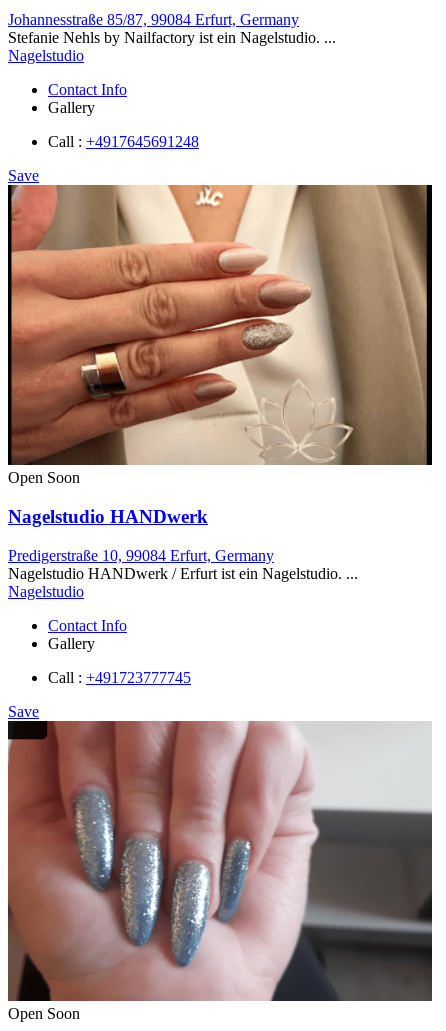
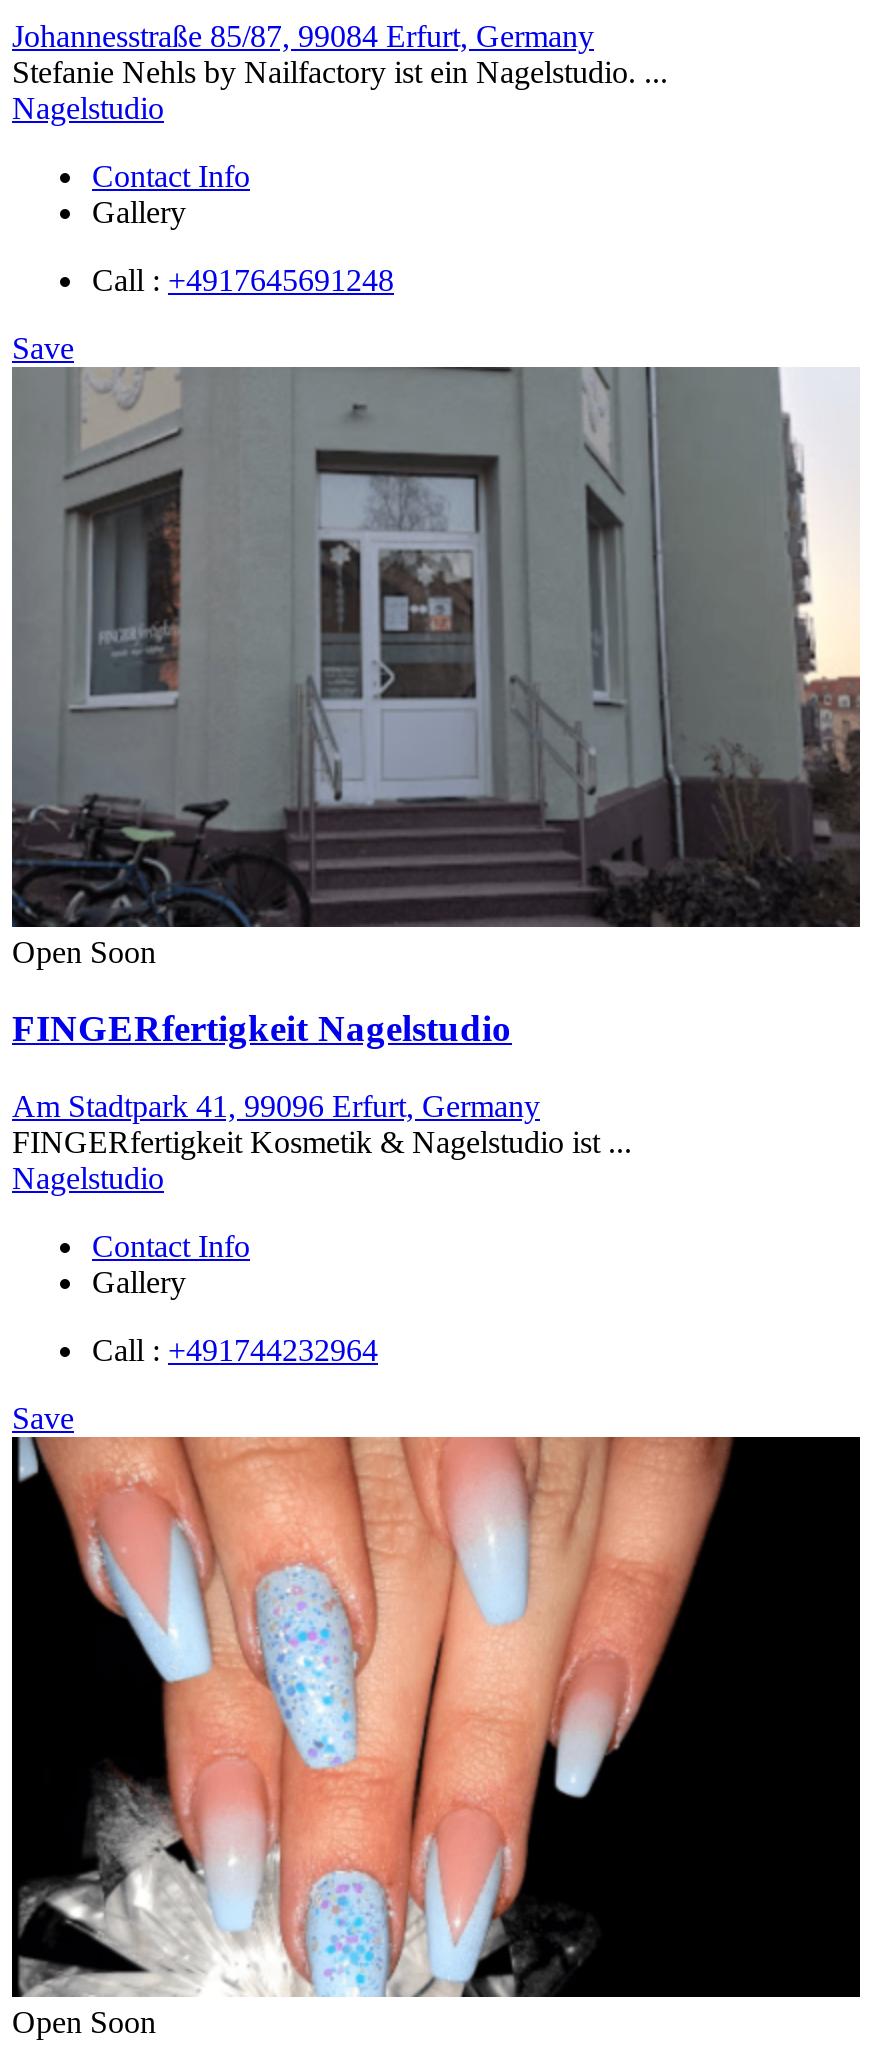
[7,184,433,527] [image] | Nagelstudio HANDwerk -> [10,364,862,1050] [image] | FINGERfertigkeit Nagelstudio
[8,547,358,582] Predigerstraße 10, 99084 Erfurt, Germany | Nagelstudio HANDwerk / Erfurt ist ein Nagelstudio. ... -> [12,1089,632,1159] Am Stadtpark 41, 99096 Erfurt, Germany | FINGERfertigkeit Kosmetik & Nagelstudio ist ...
[48,669,191,686] Call : +491723777745 -> [92,1333,378,1367] Call : +491744232964
[7,720,433,1002] [image] -> [10,1434,862,1998] [image]

